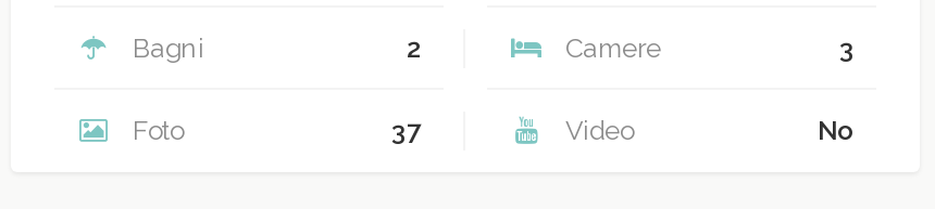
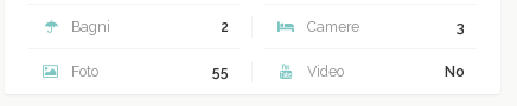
[391,114,422,146] 37 -> [212,62,229,80] 55

